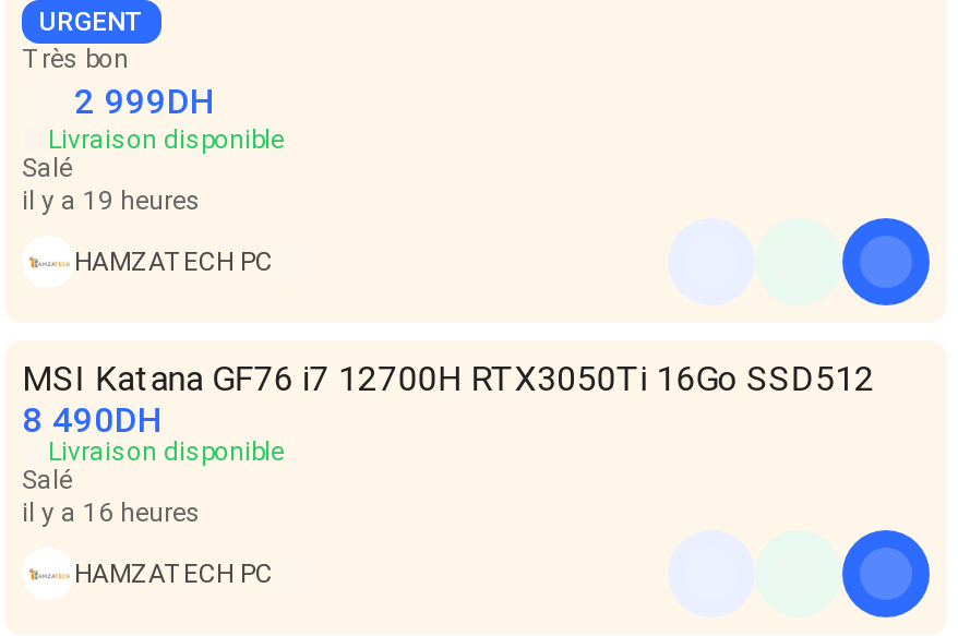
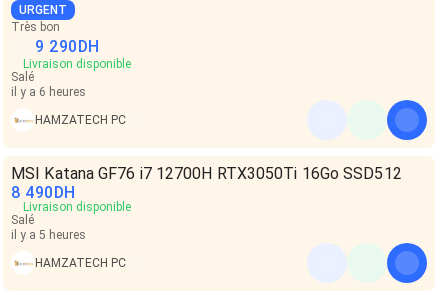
[74,80,215,121] 2 999DH -> [35,36,99,55] 9 290DH
[22,185,201,216] il y a 19 heures -> [11,85,86,99] il y a 6 heures
[22,497,201,528] il y a 16 heures -> [11,228,86,242] il y a 5 heures

